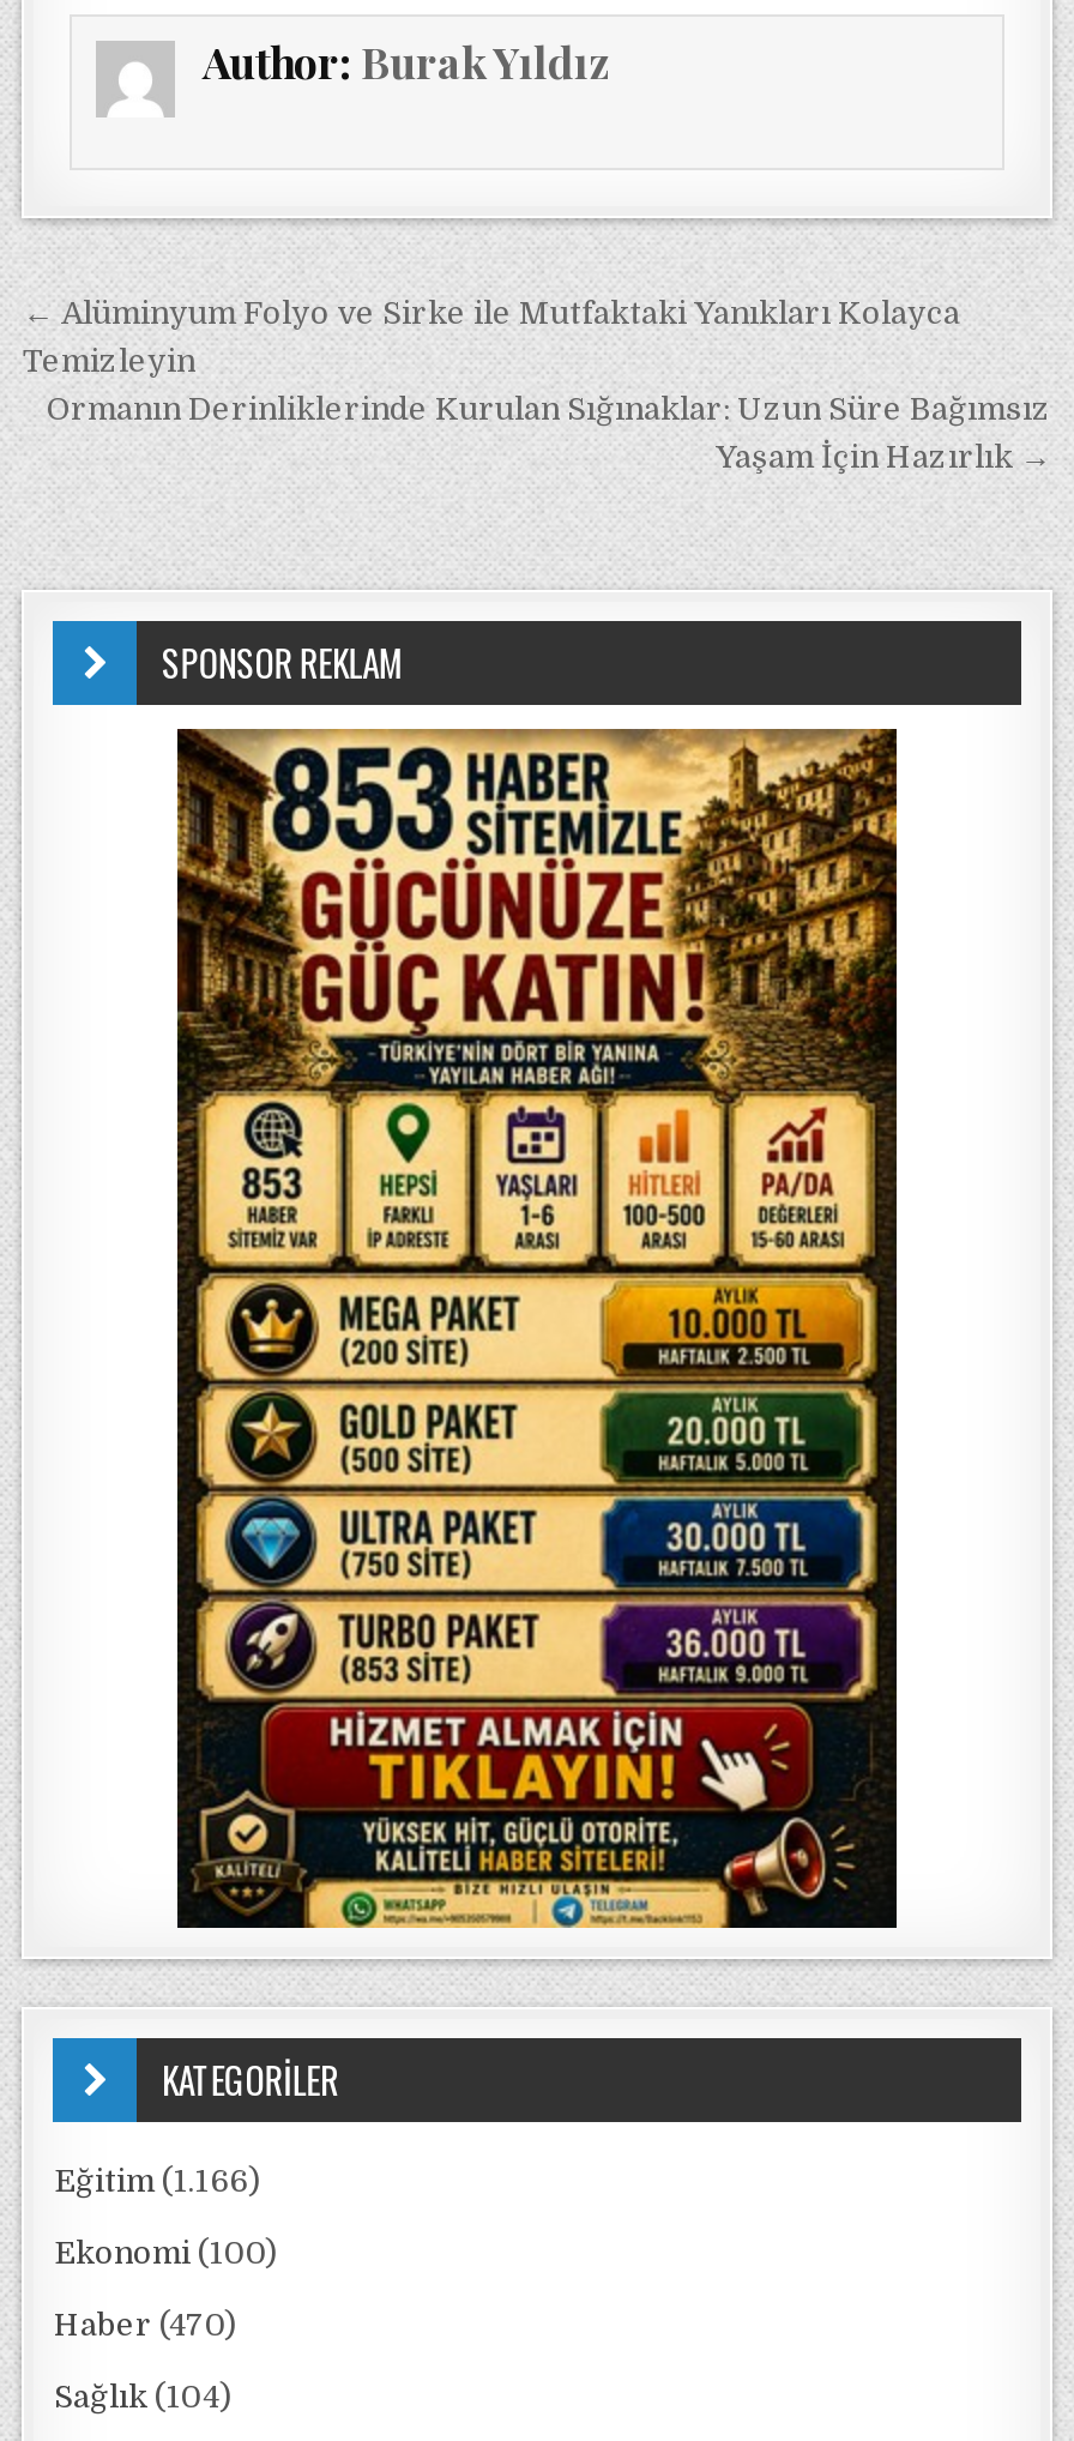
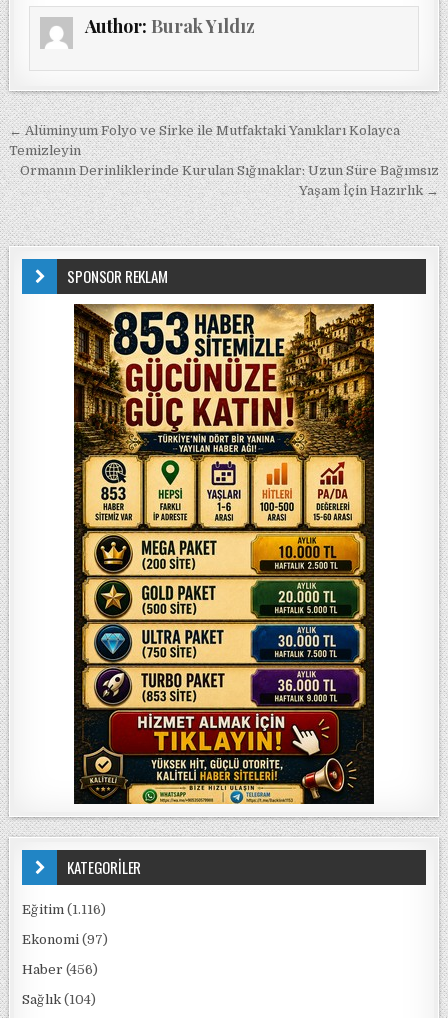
[54,2163,260,2199] Eğitim (1.166) -> [22,902,106,917] Eğitim (1.116)
[54,2235,277,2271] Ekonomi (100) -> [22,932,108,947] Ekonomi (97)
[54,2307,236,2343] Haber (470) -> [22,962,98,977] Haber (456)

